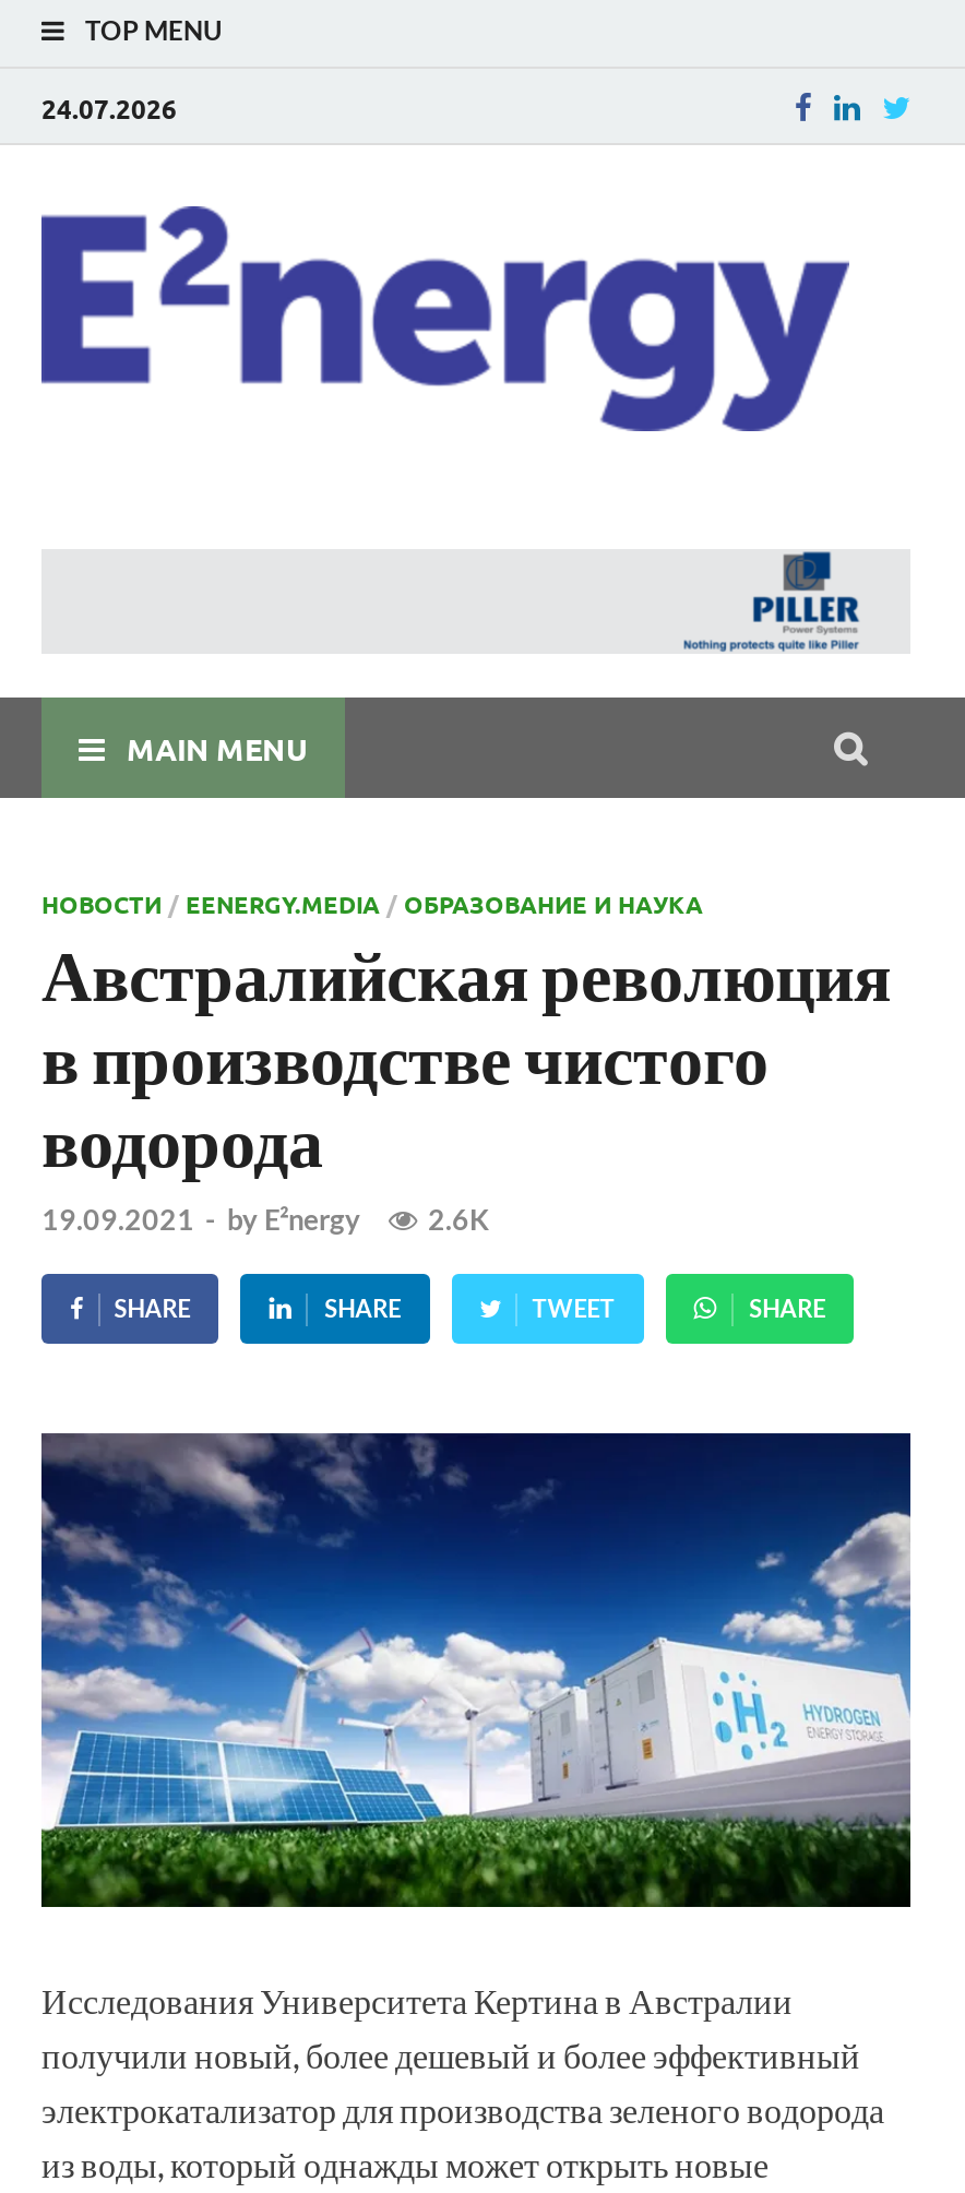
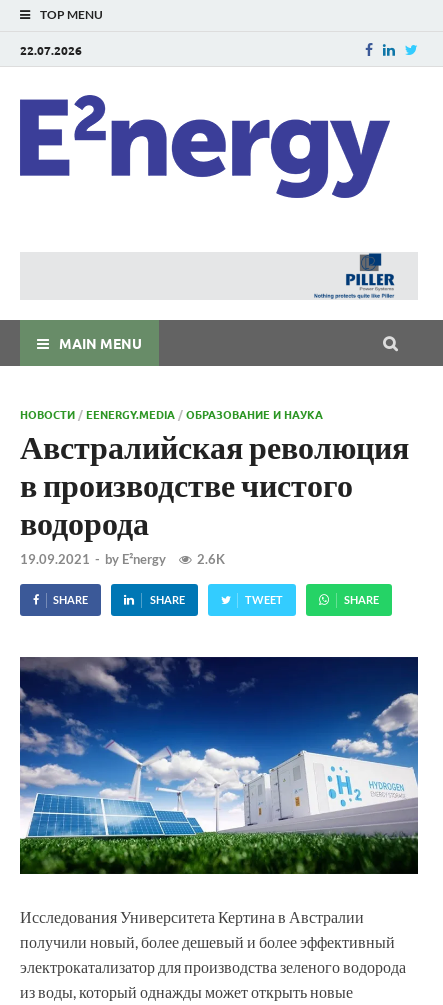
[41,90,177,124] 24.07.2026 -> [20,41,82,57] 22.07.2026

